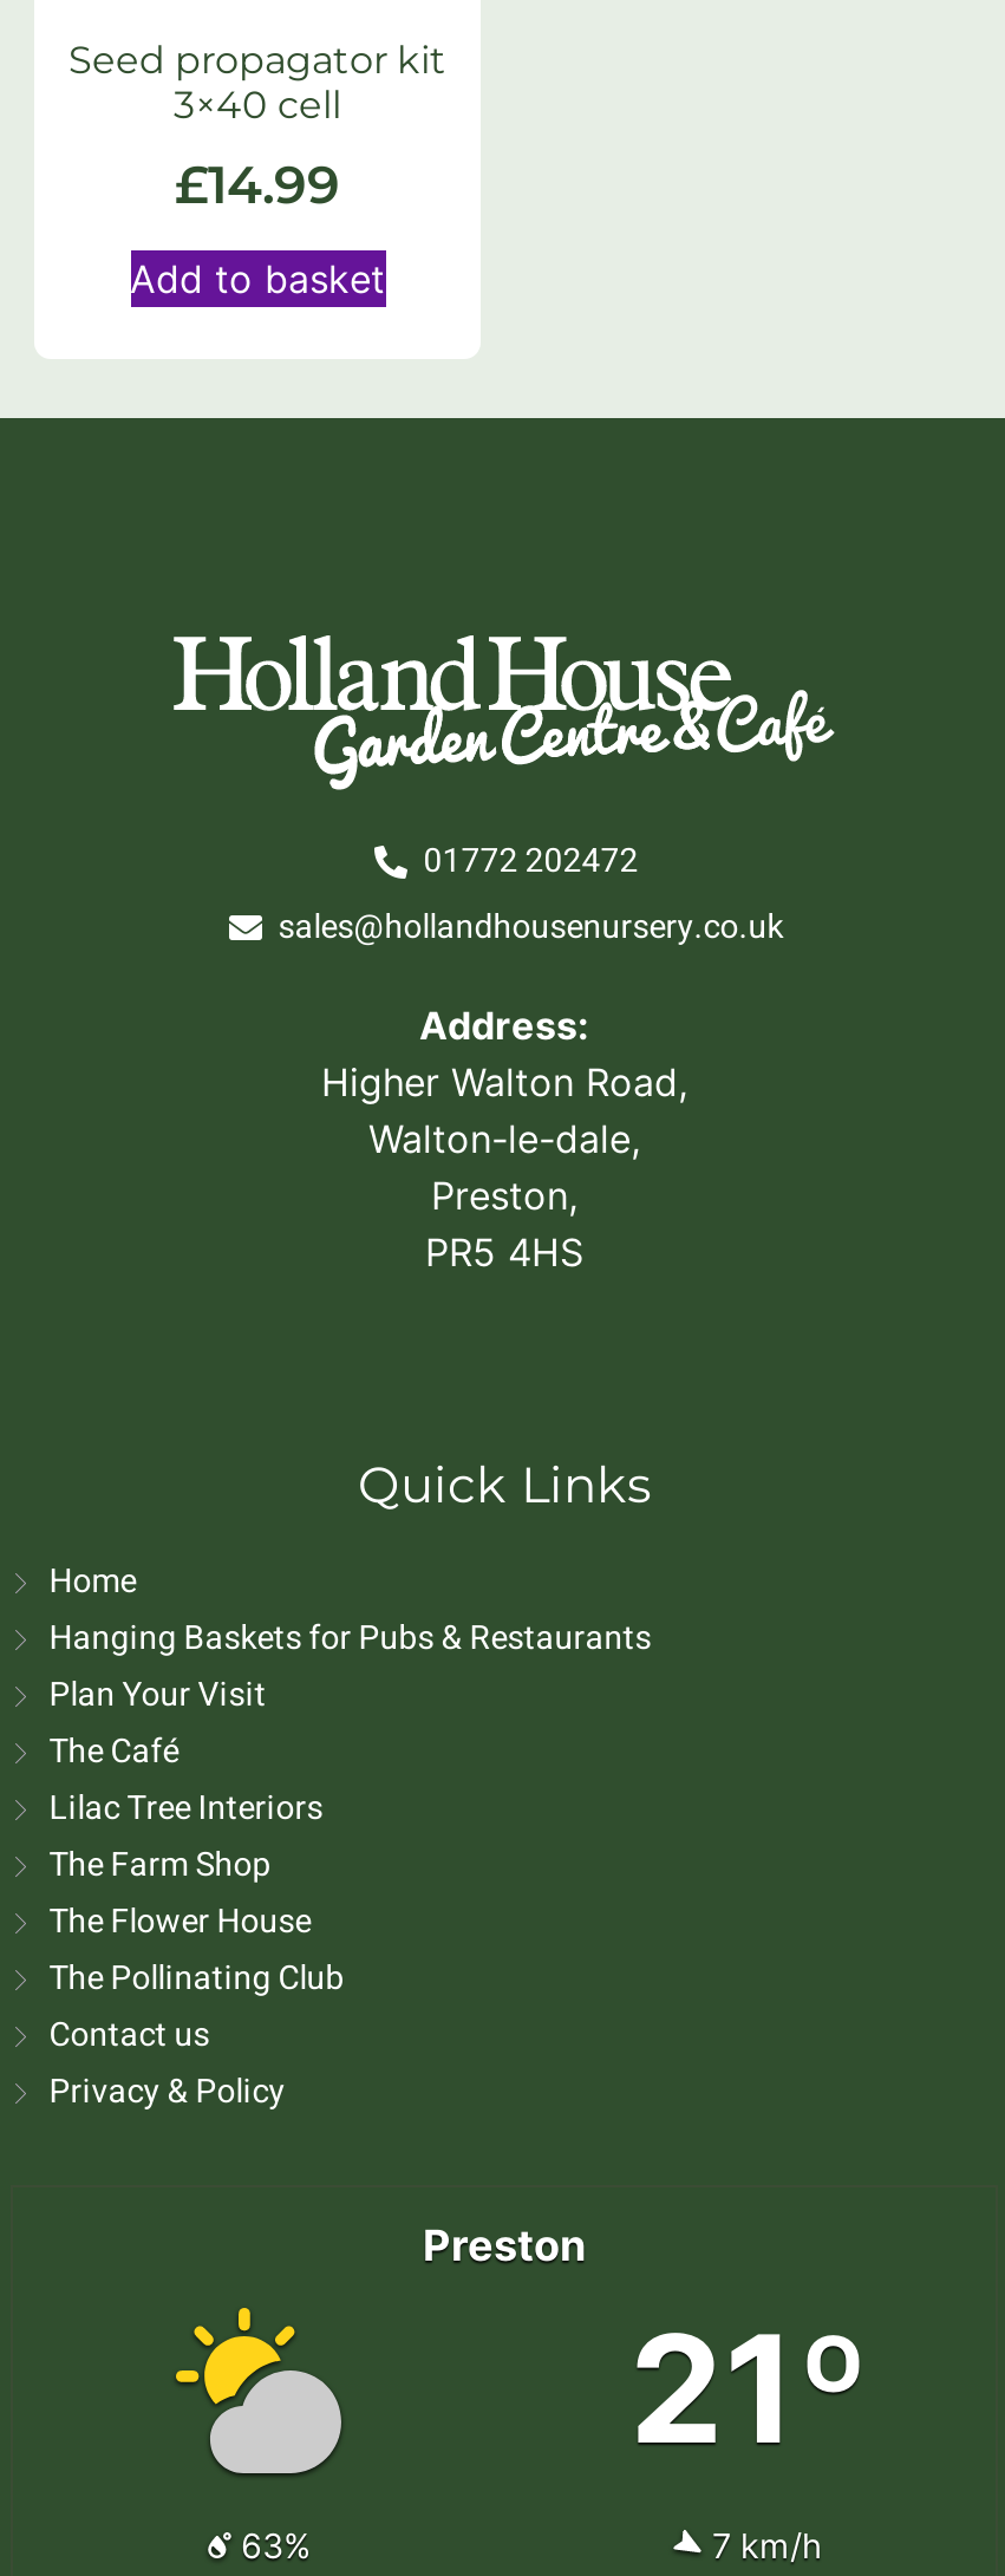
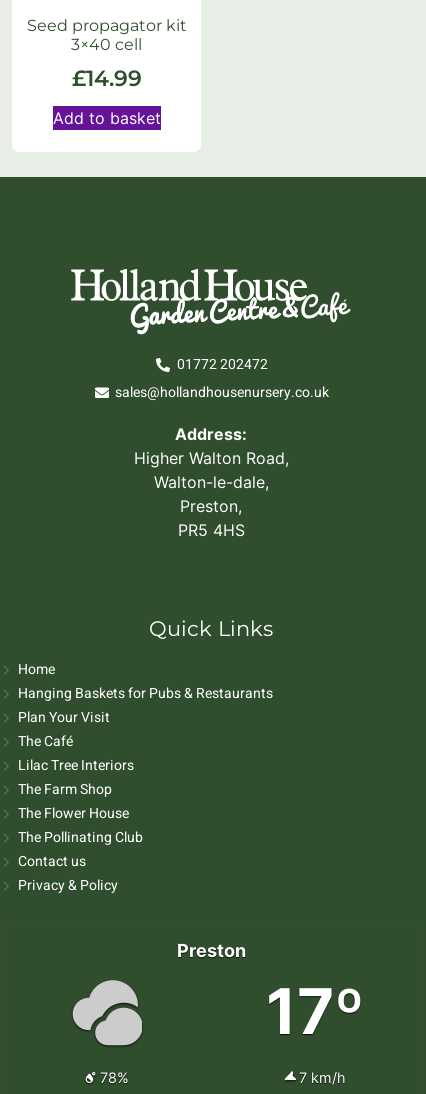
[174,2299,870,2566] [image] | 21º | 63% -> [72,973,364,1086] [image] | 17º | 78%

